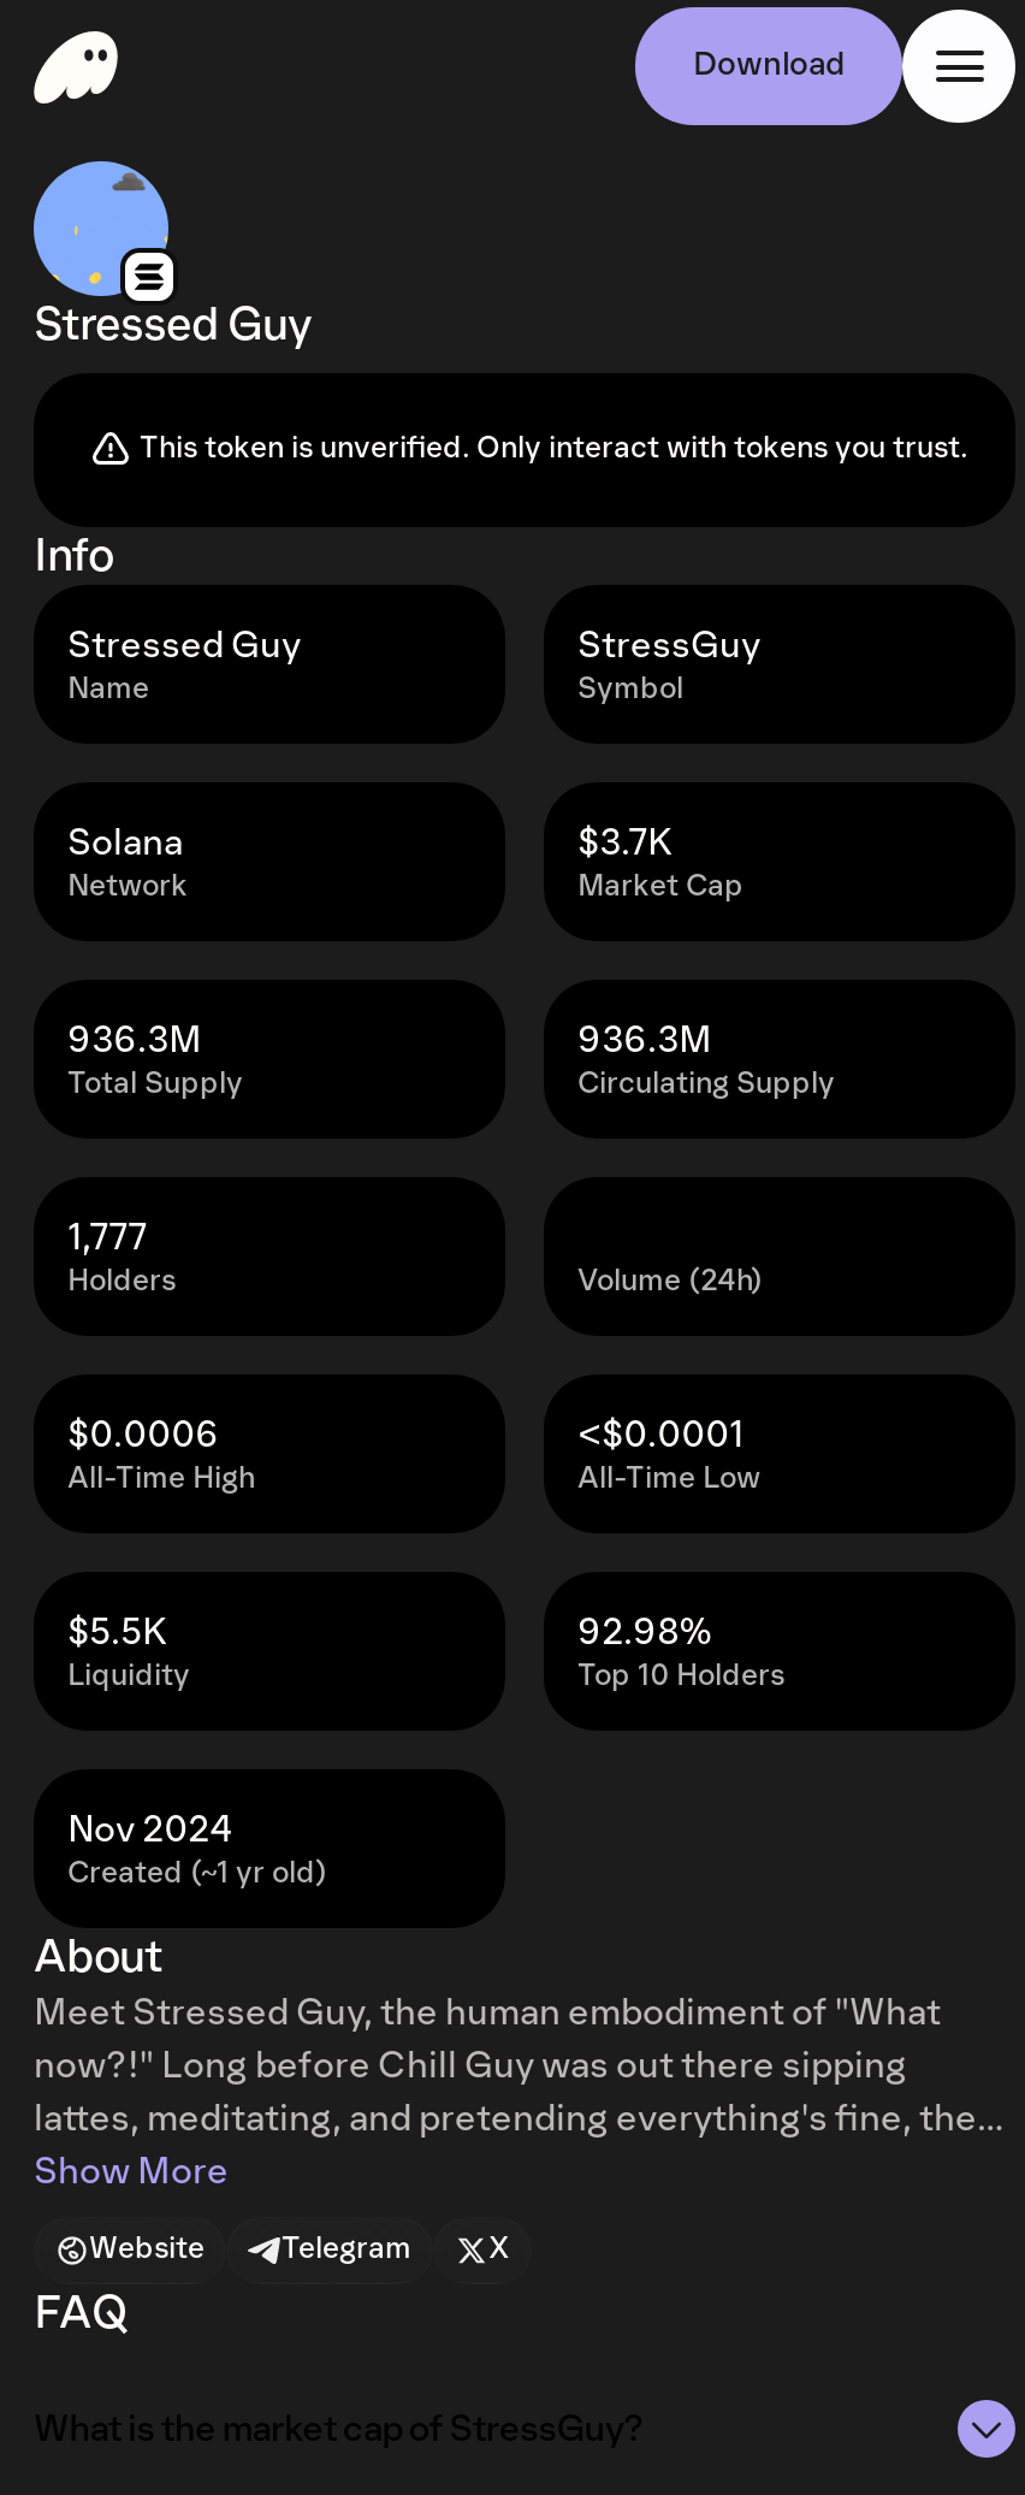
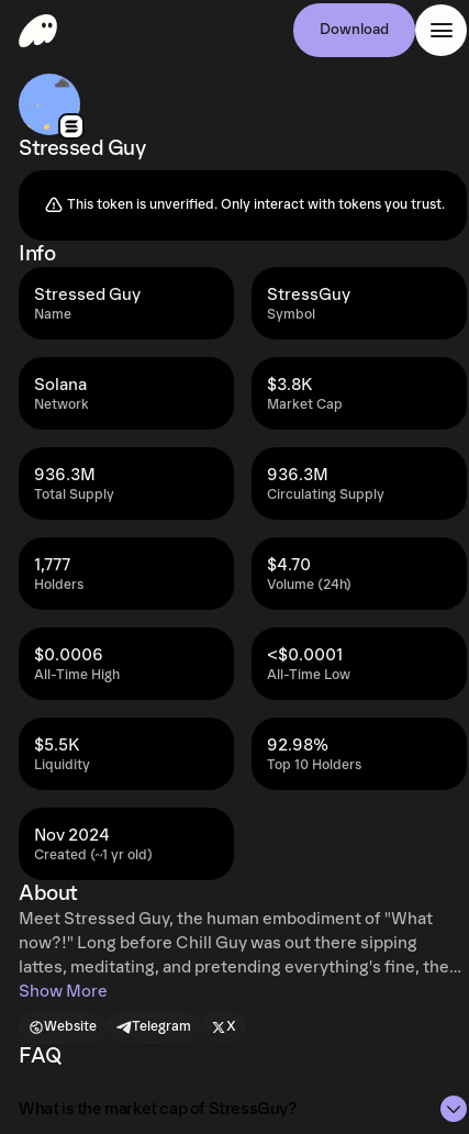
[577,821,674,864] $3.7K -> [267,375,313,394] $3.8K
none -> [267,555,311,575] $4.70

